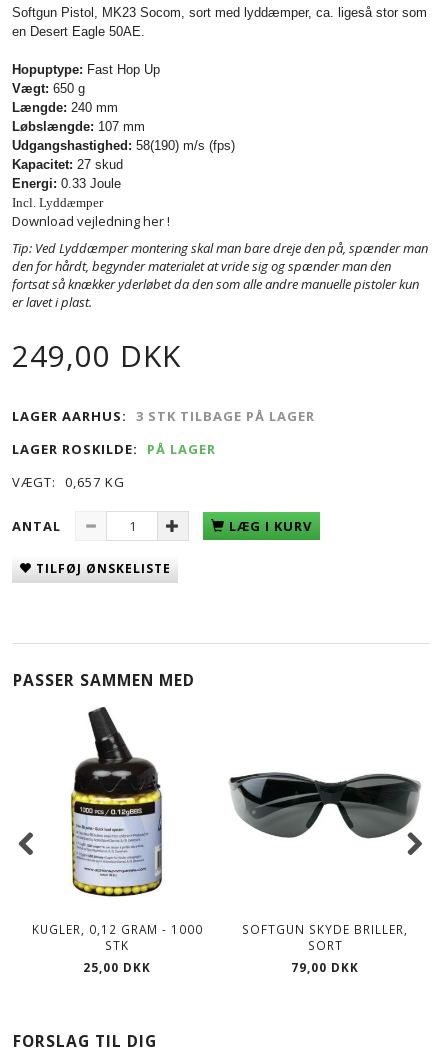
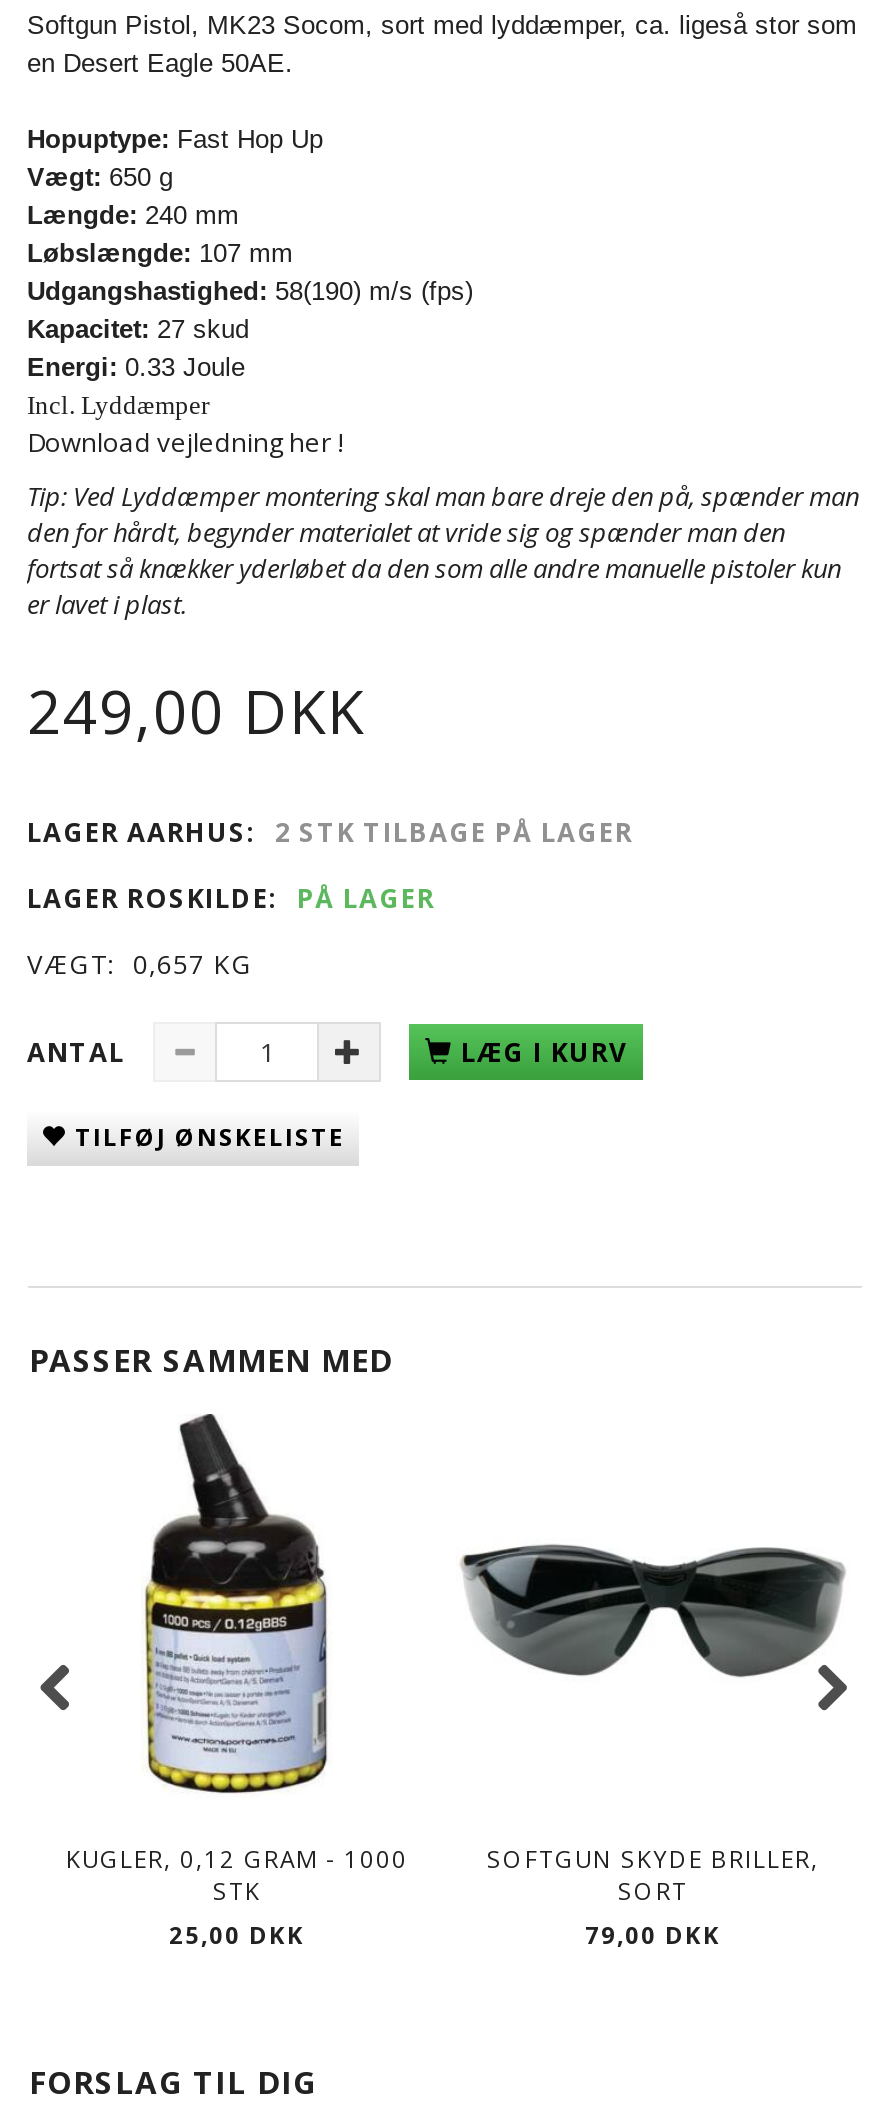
[12,407,315,425] LAGER AARHUS: 3 STK TILBAGE PÅ LAGER -> [27,814,633,850] LAGER AARHUS: 2 STK TILBAGE PÅ LAGER

